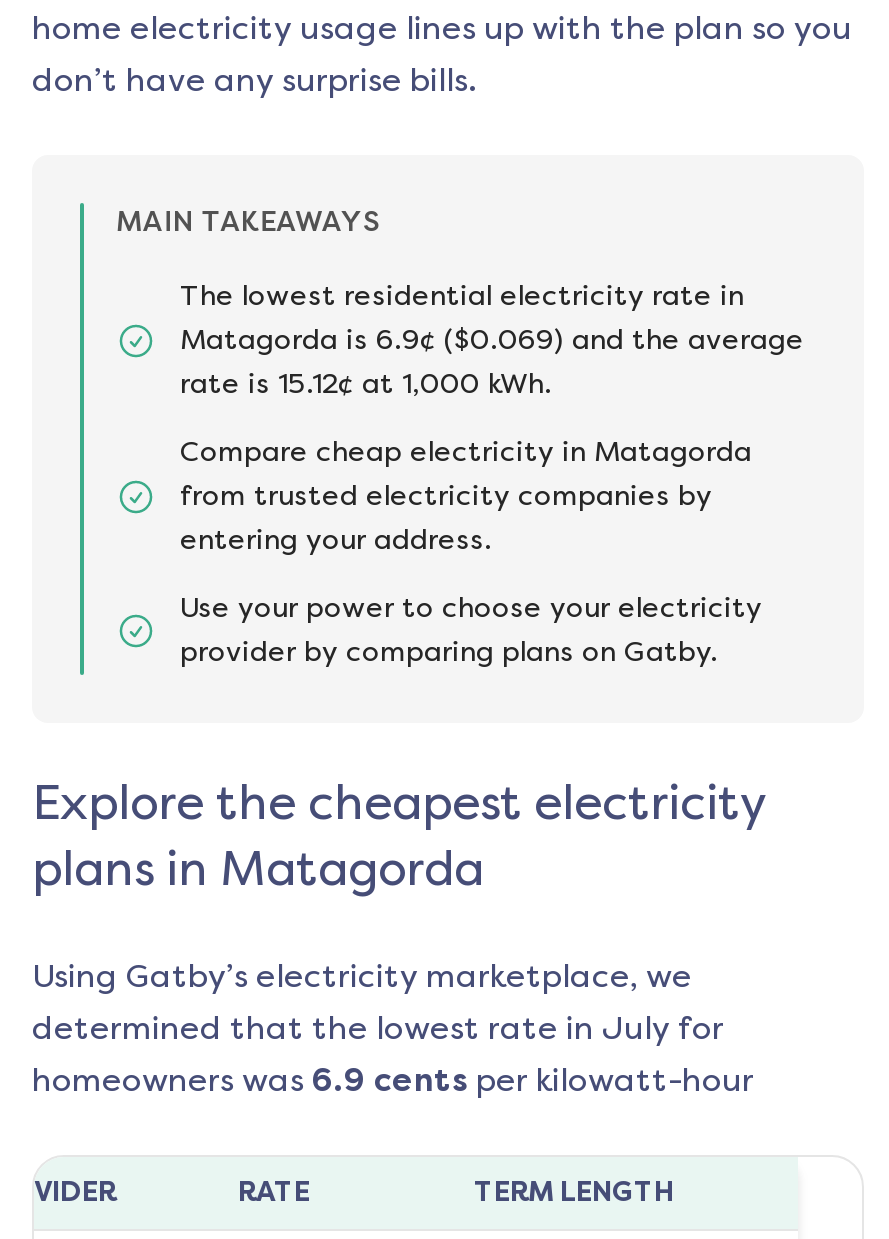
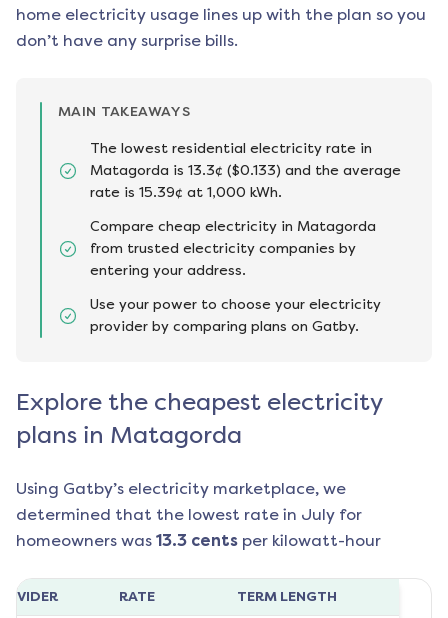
[180,323,804,357] Matagorda is 6.9¢ ($0.069) and the average -> [90,162,401,179] Matagorda is 13.3¢ ($0.133) and the average
[180,367,552,401] rate is 15.12¢ at 1,000 kWh. -> [90,184,282,201] rate is 15.39¢ at 1,000 kWh.
[32,1061,754,1099] homeowners was 6.9 cents per kilowatt-hour -> [16,531,381,550] homeowners was 13.3 cents per kilowatt-hour

